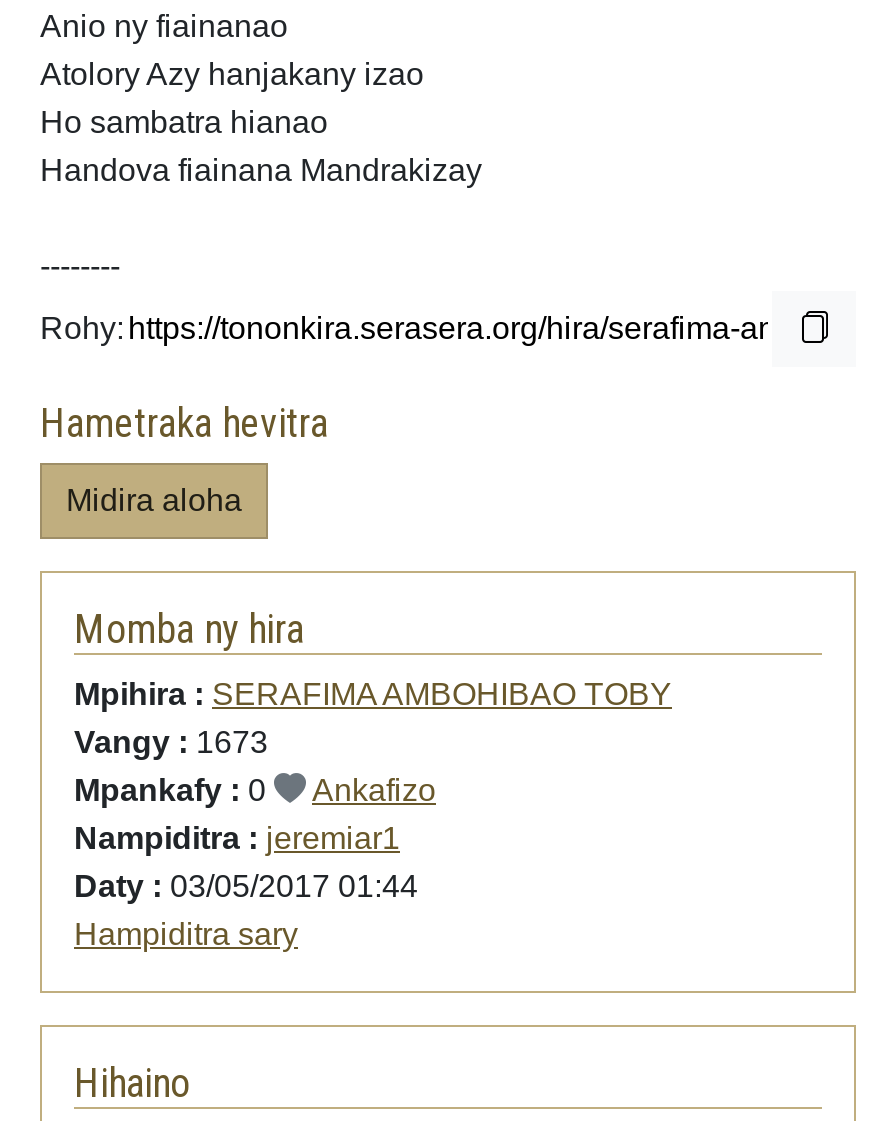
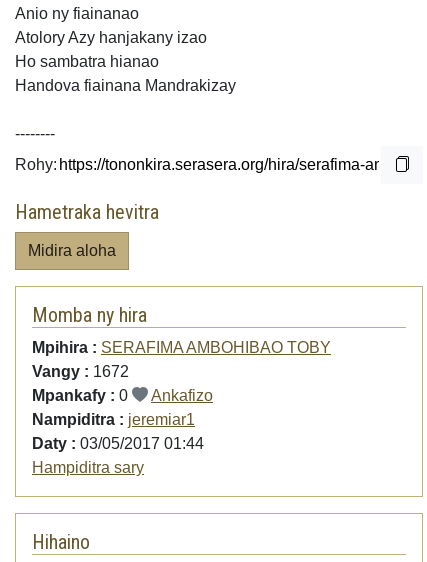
[74,725,268,759] Vangy : 1673 -> [32,363,129,380] Vangy : 1672

